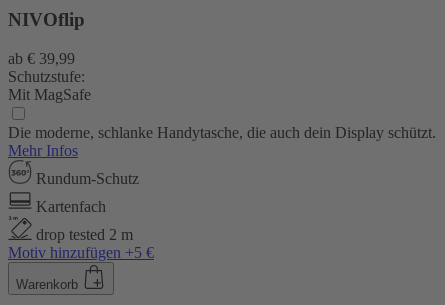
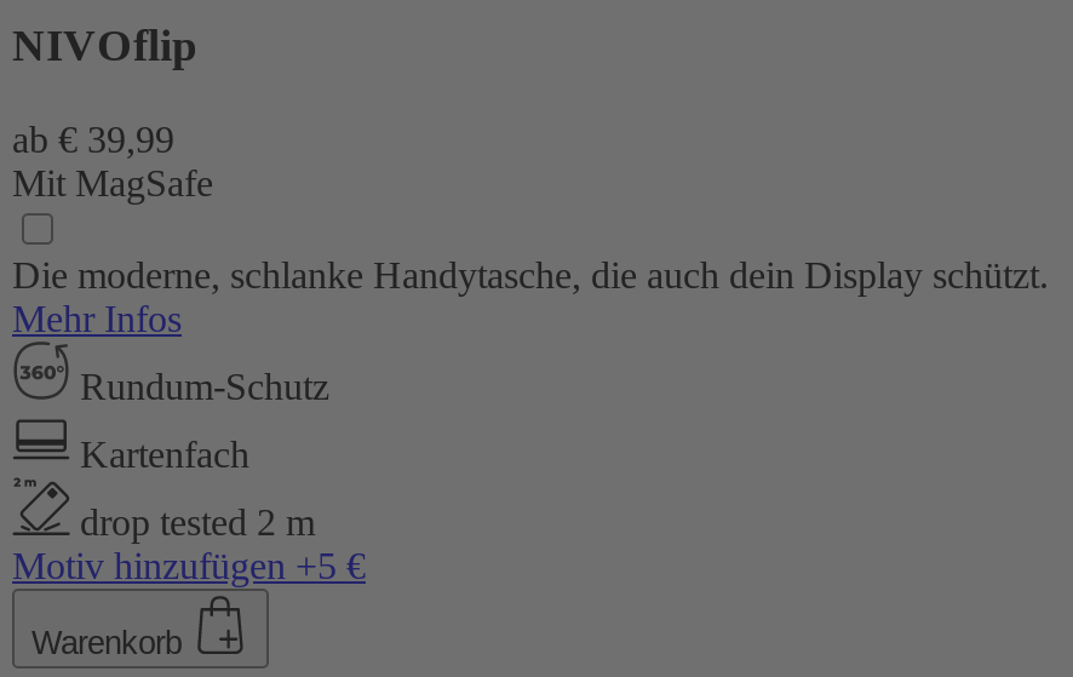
[8,68,85,85] Schutzstufe: -> none

